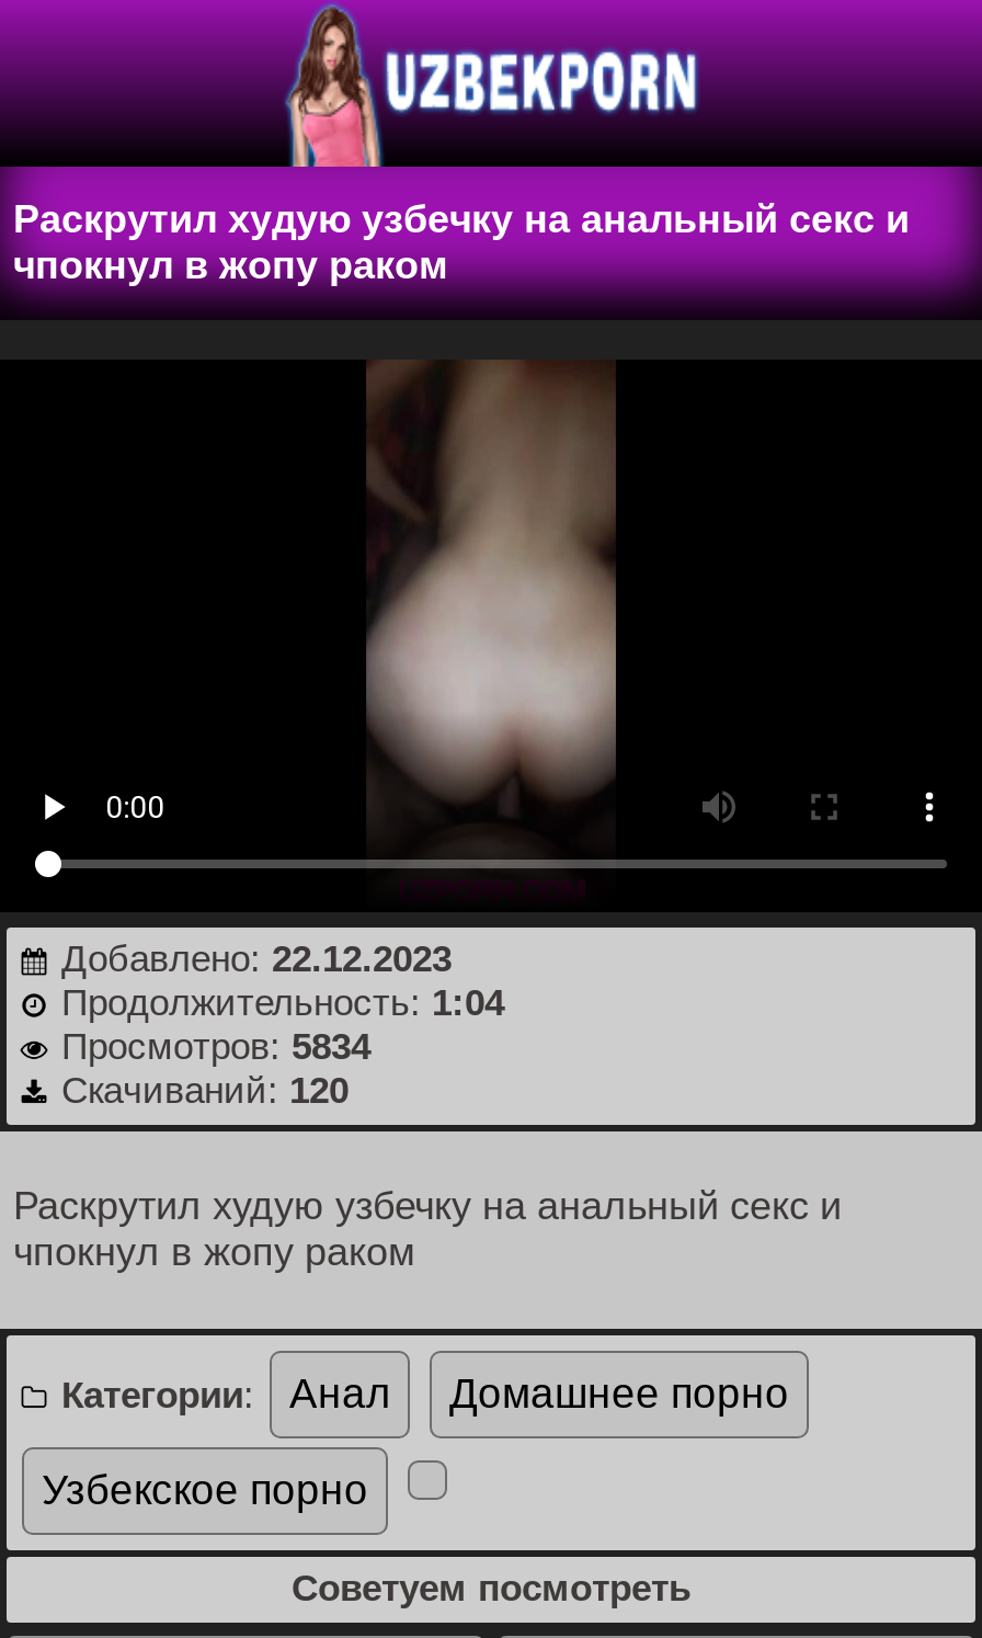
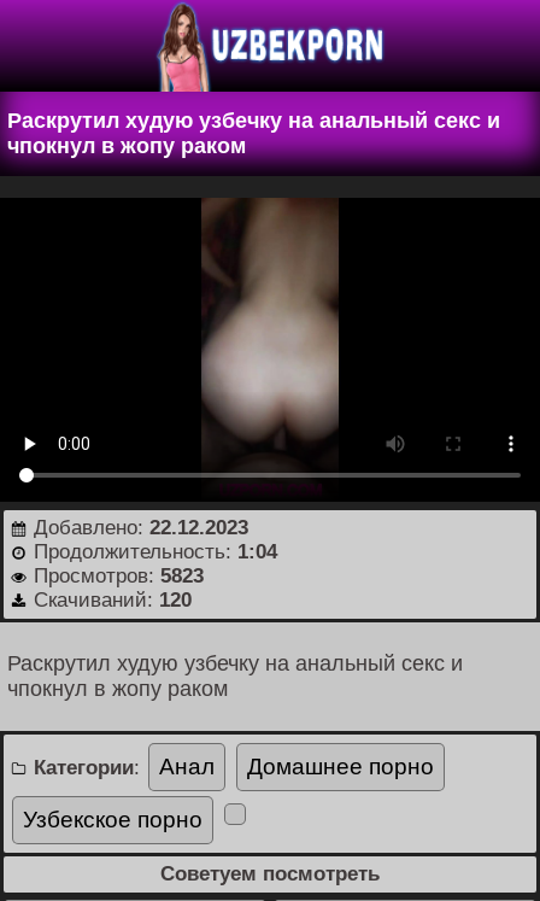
[50,1026,370,1068] Просмотров: 5834 -> [28,564,204,587] Просмотров: 5823

